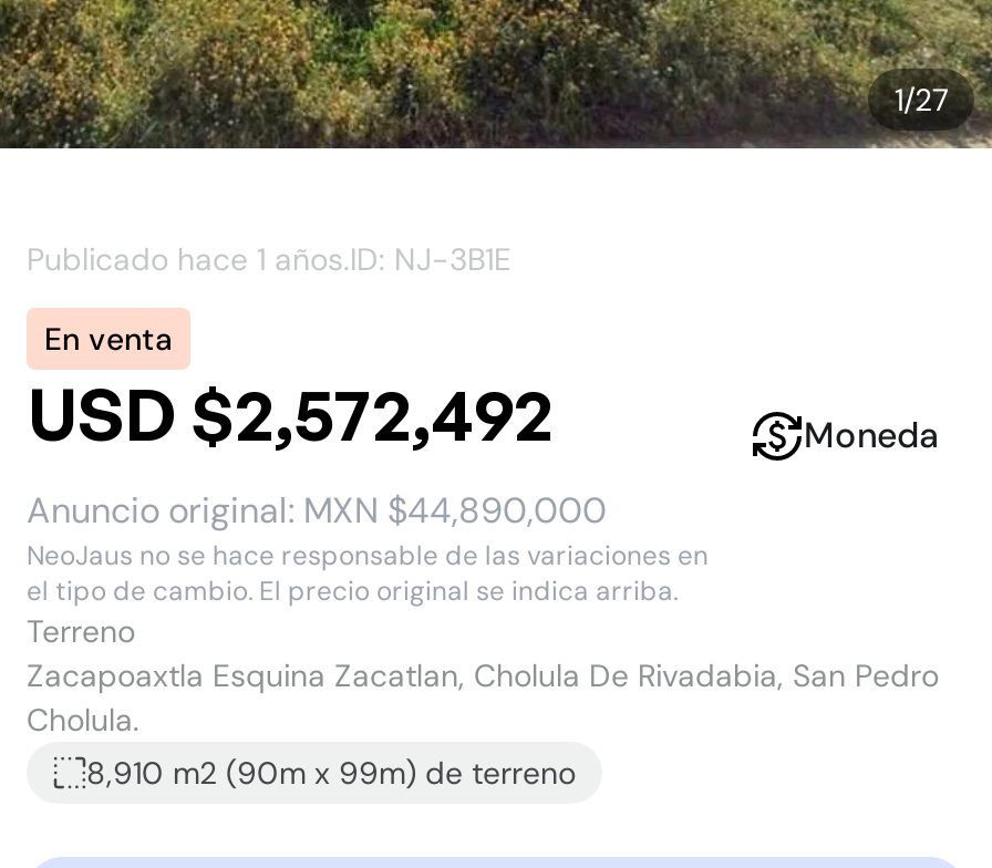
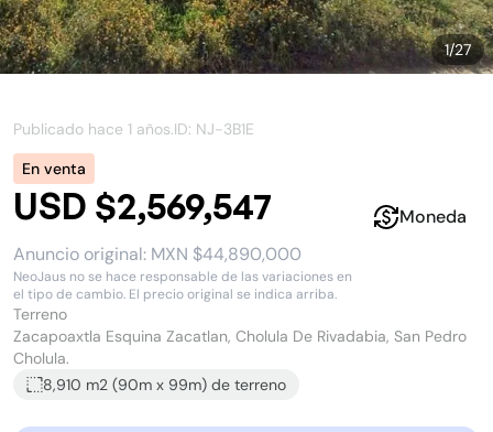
[27,370,554,458] USD $2,572,492 -> [13,184,272,228] USD $2,569,547

